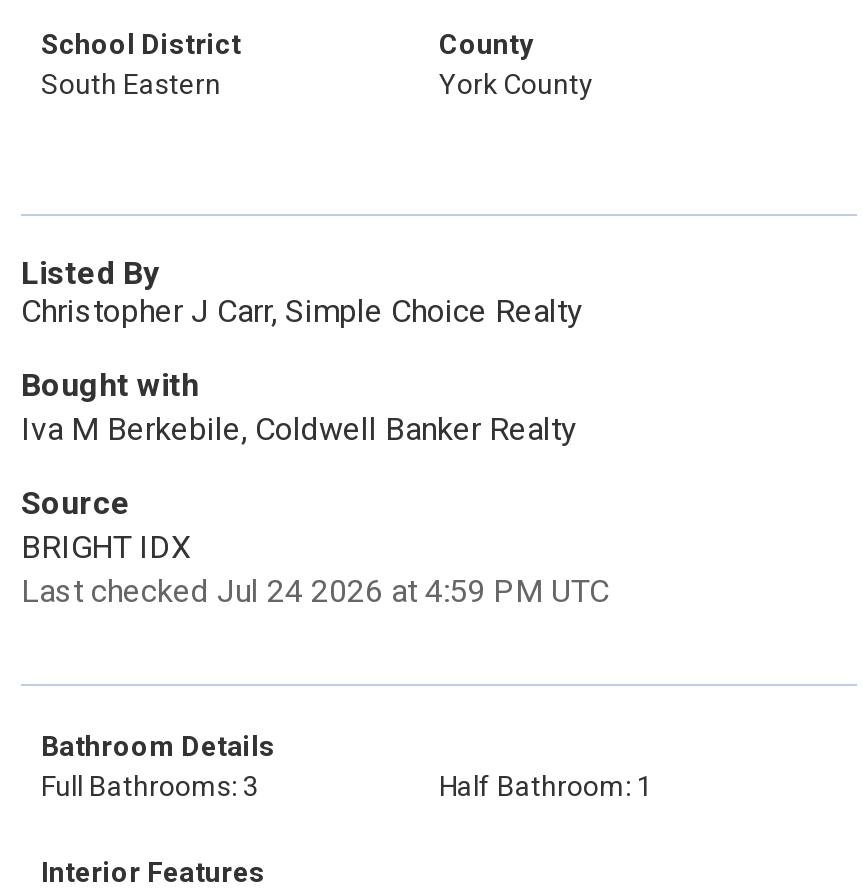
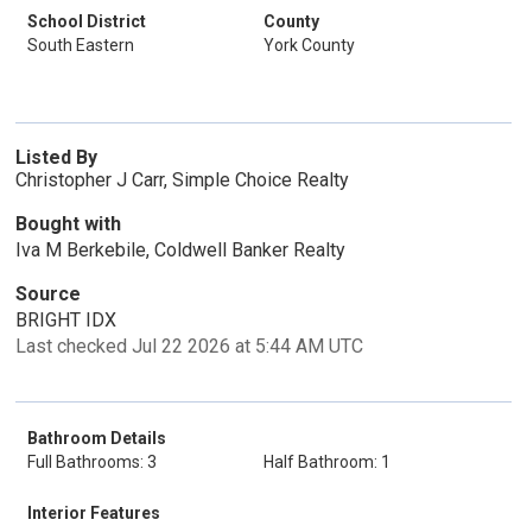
[21,572,609,610] Last checked Jul 24 2026 at 4:59 PM UTC -> [15,335,363,357] Last checked Jul 22 2026 at 5:44 AM UTC

